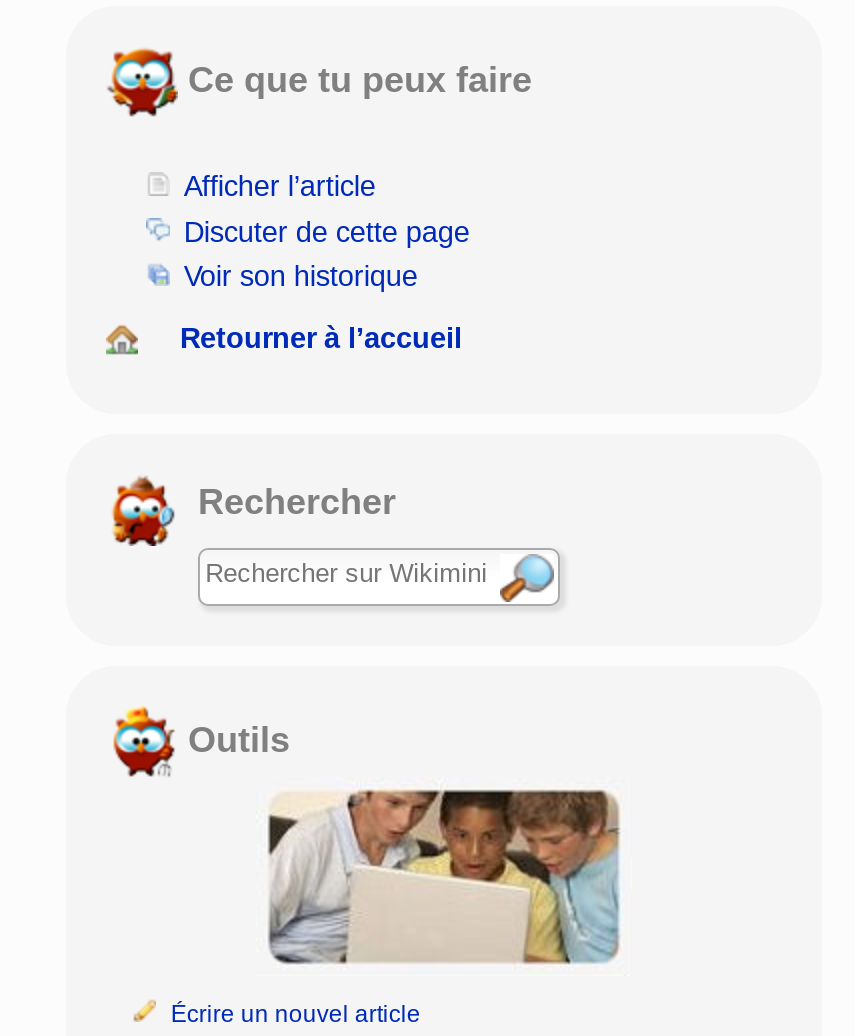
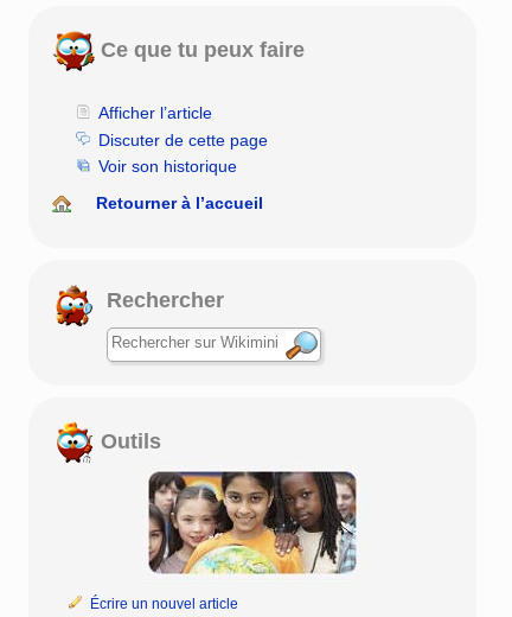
[268,788,620,966] [image] -> [148,470,357,574] [image]

